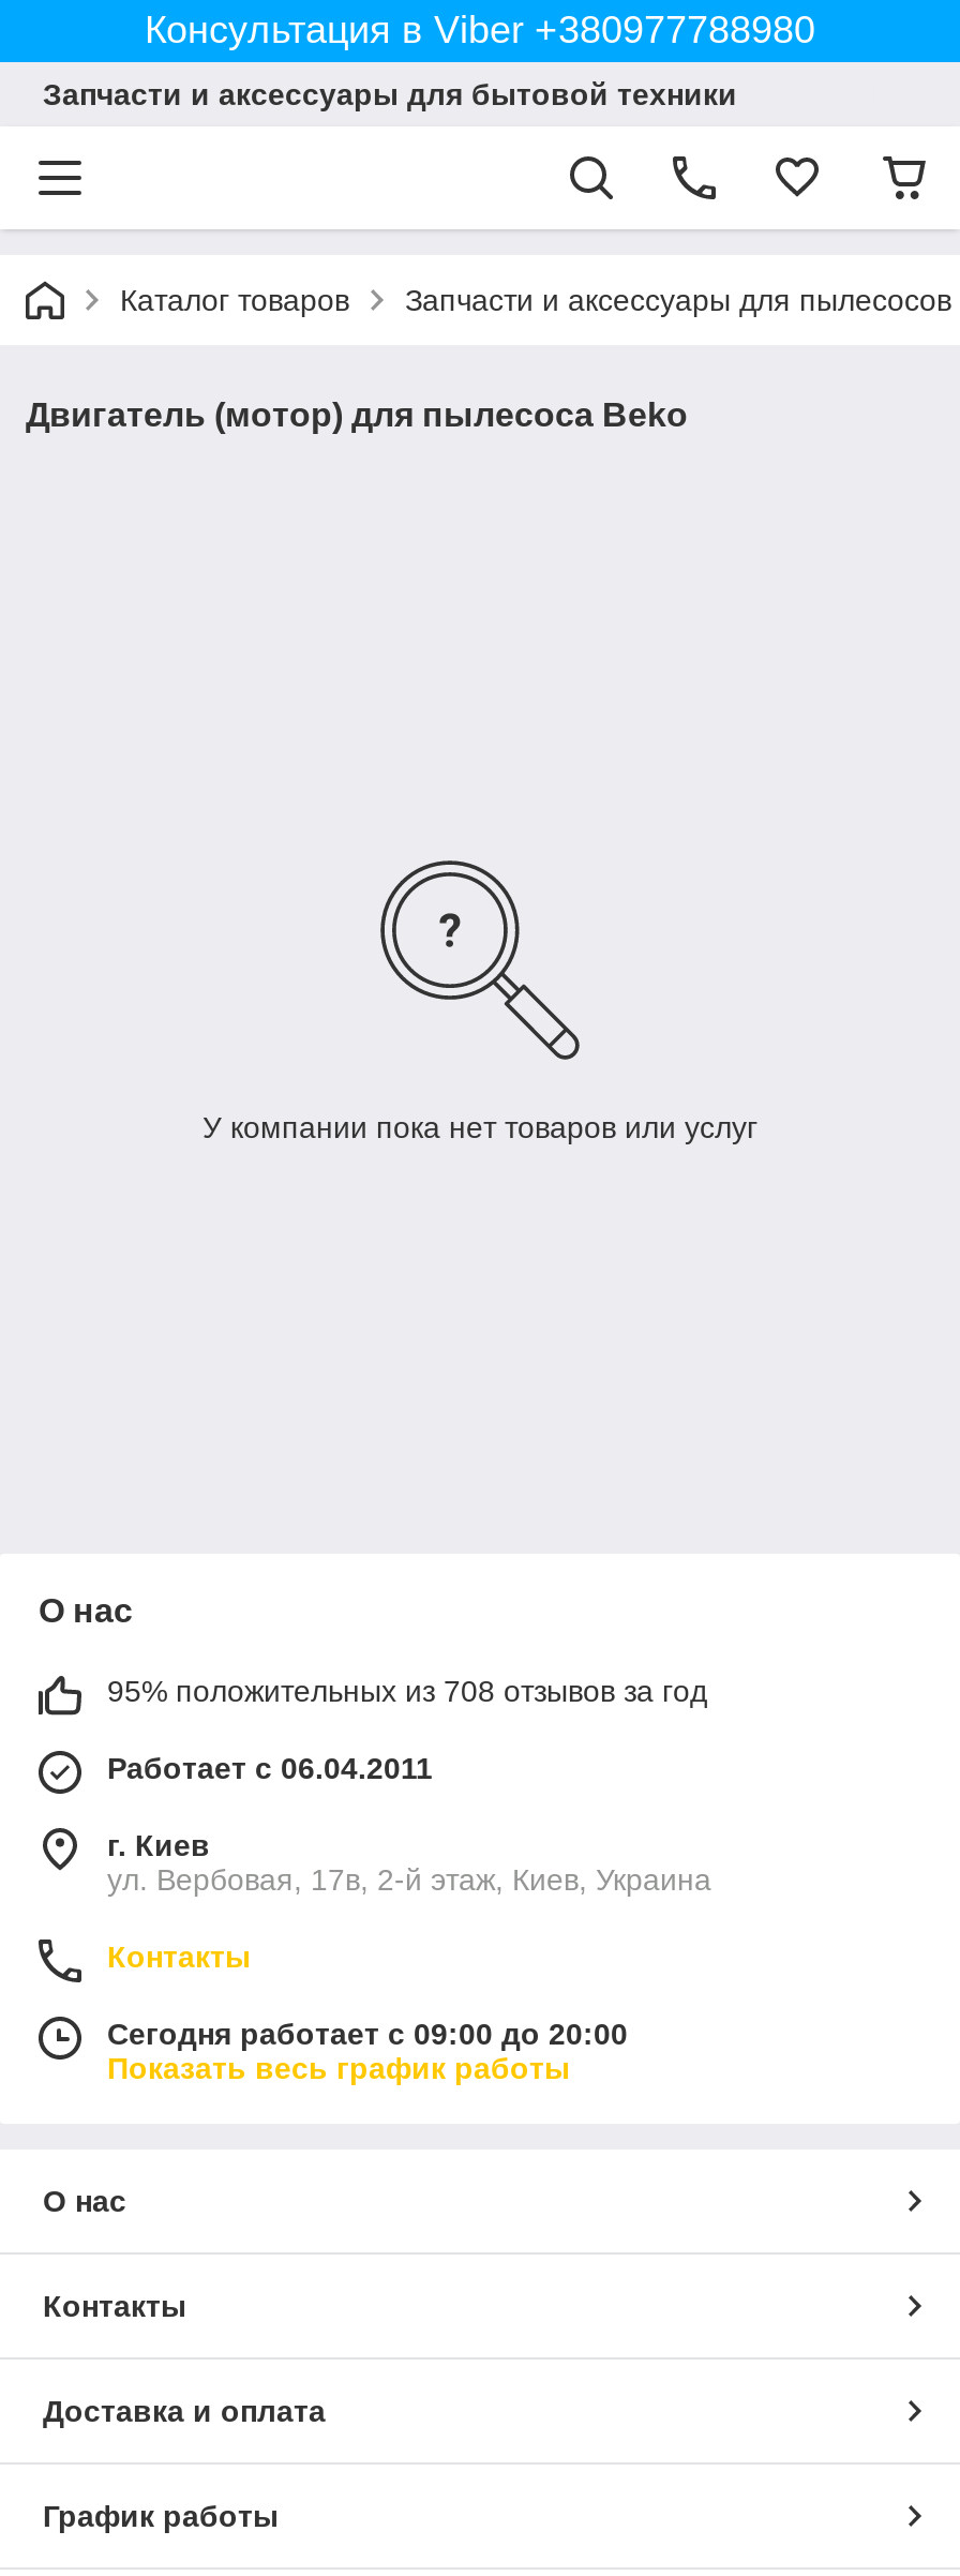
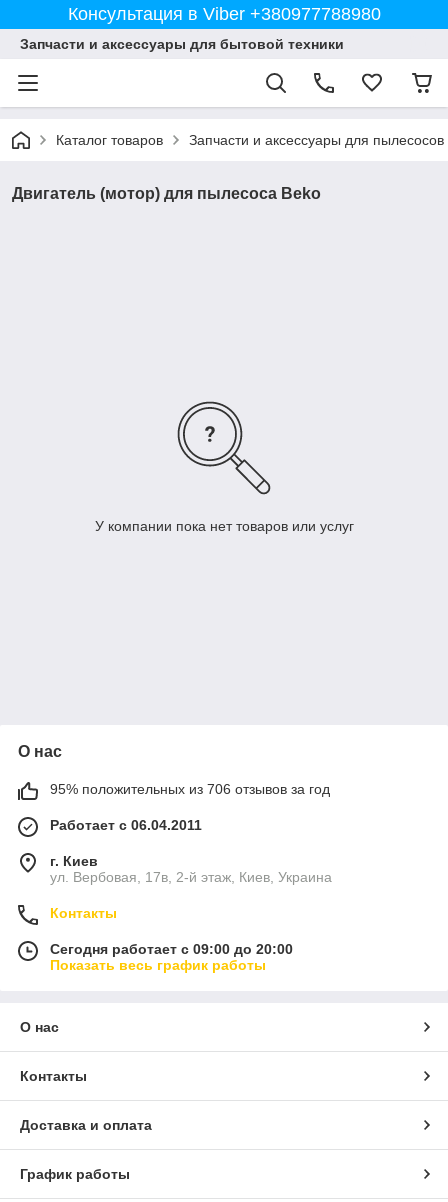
[107,1675,707,1709] 95% положительных из 708 отзывов за год -> [50,781,330,797] 95% положительных из 706 отзывов за год

